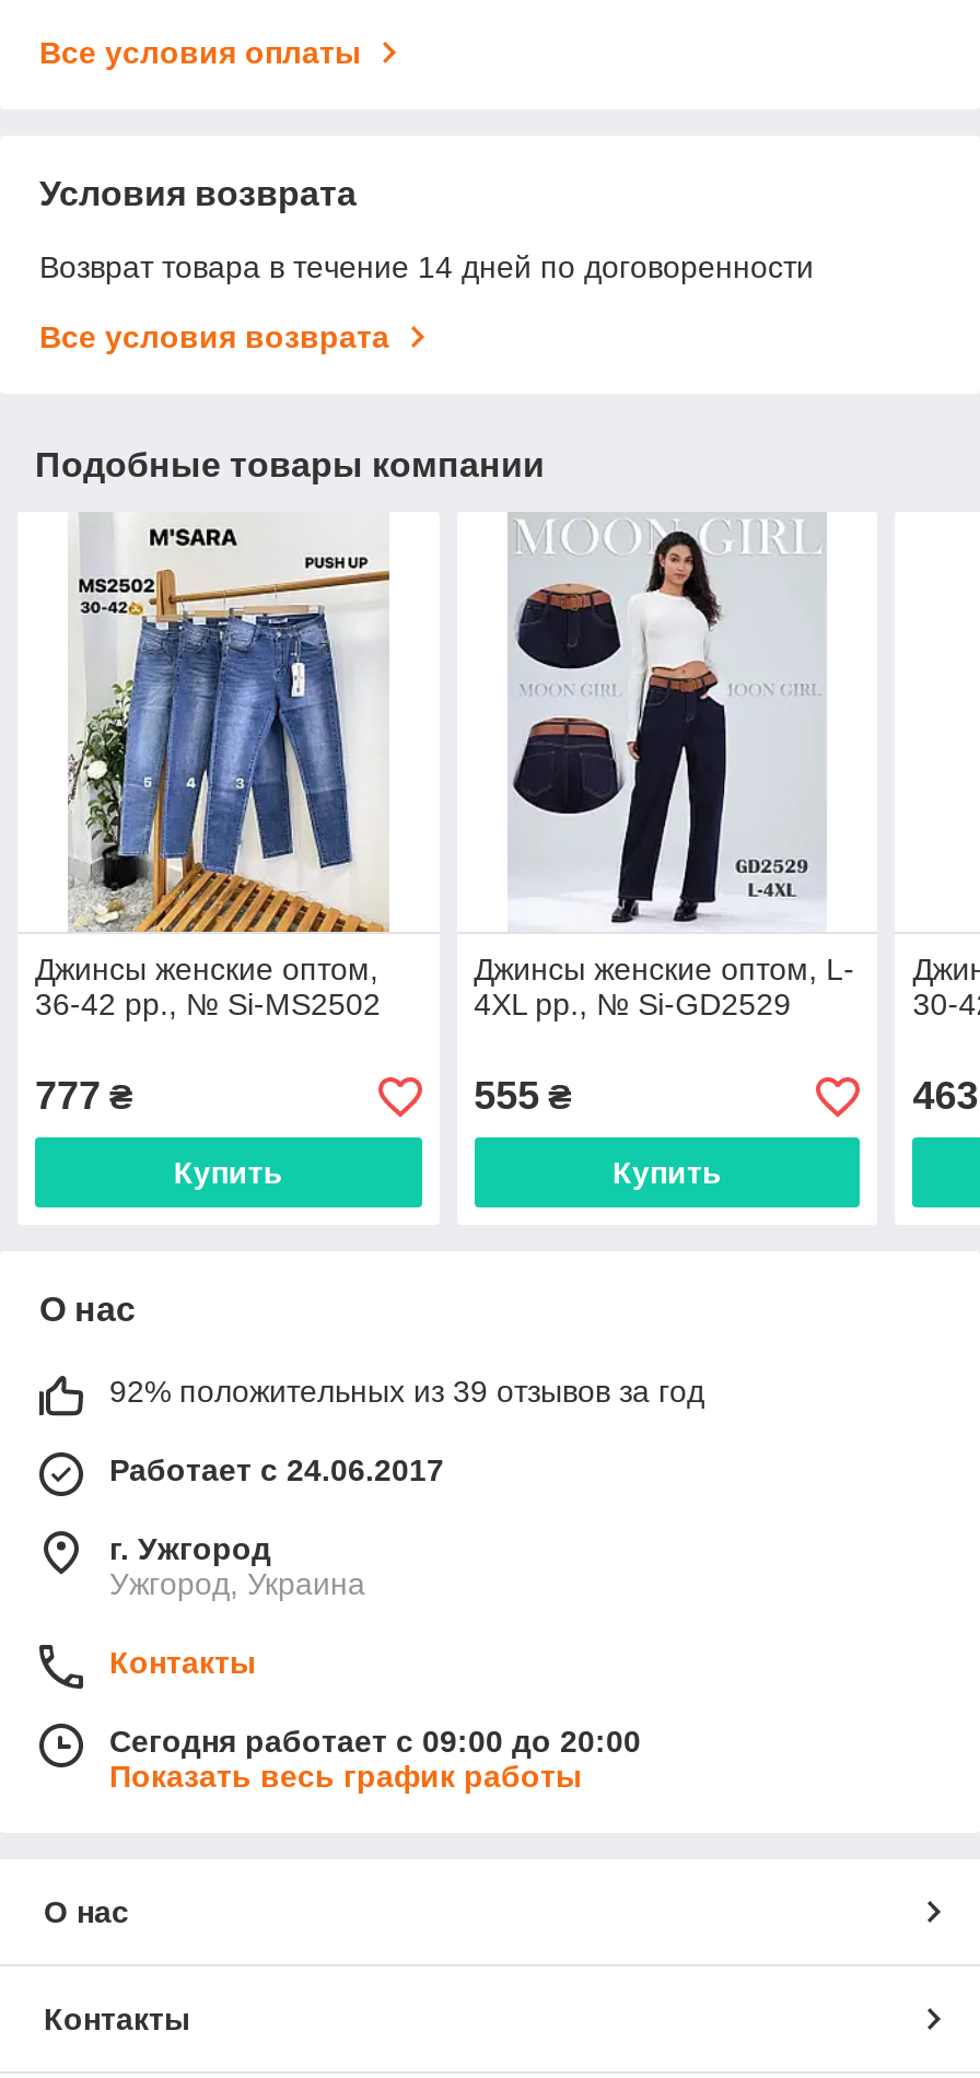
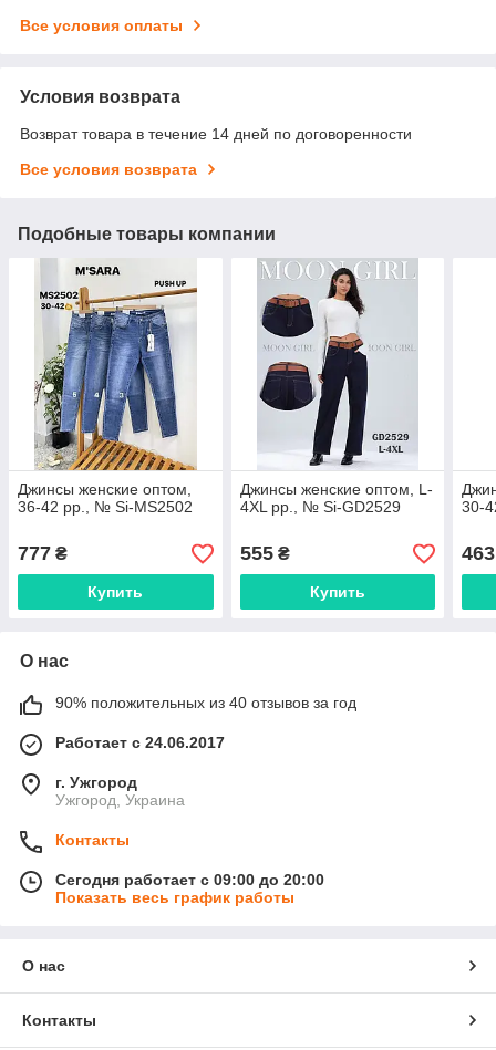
[109,1375,704,1410] 92% положительных из 39 отзывов за год -> [55,694,356,712] 90% положительных из 40 отзывов за год

